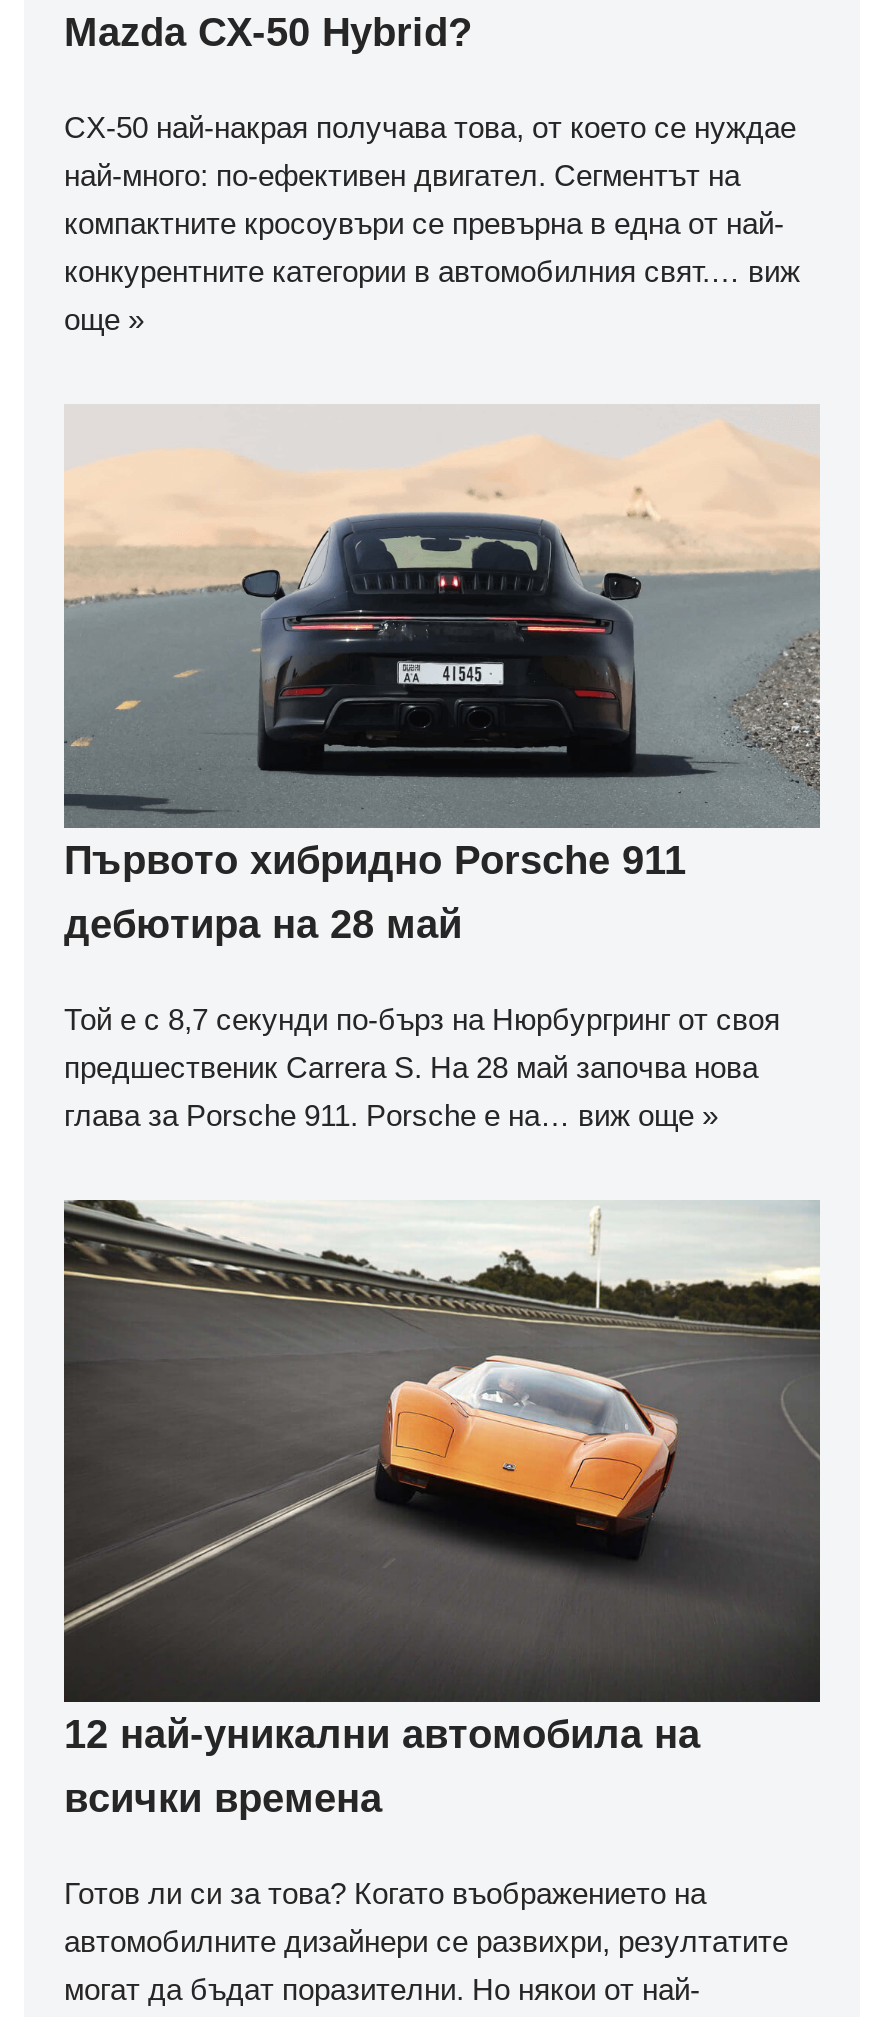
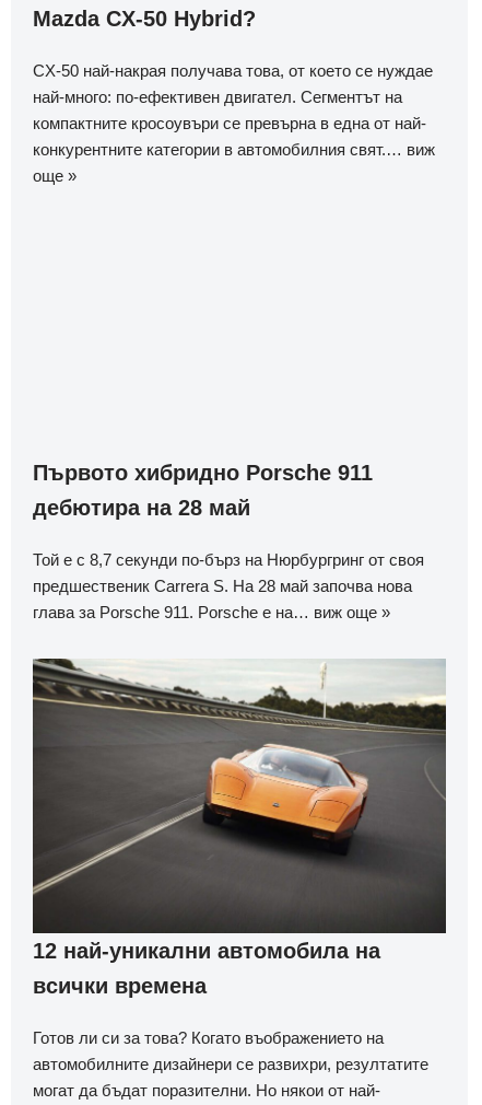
[62,407,822,829] [image] -> none

